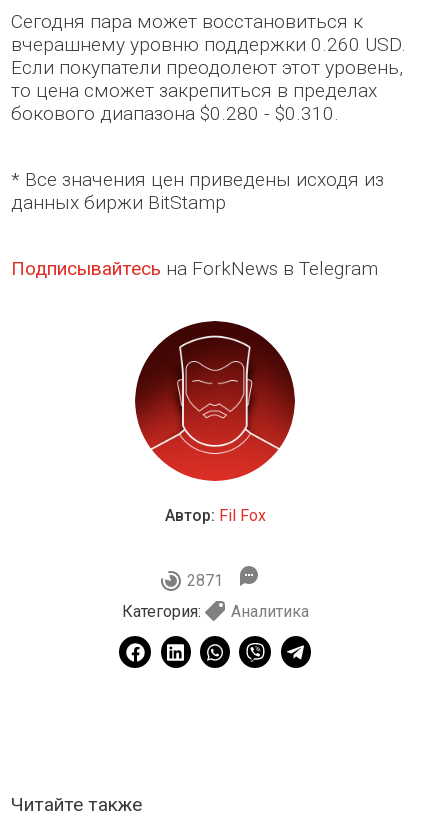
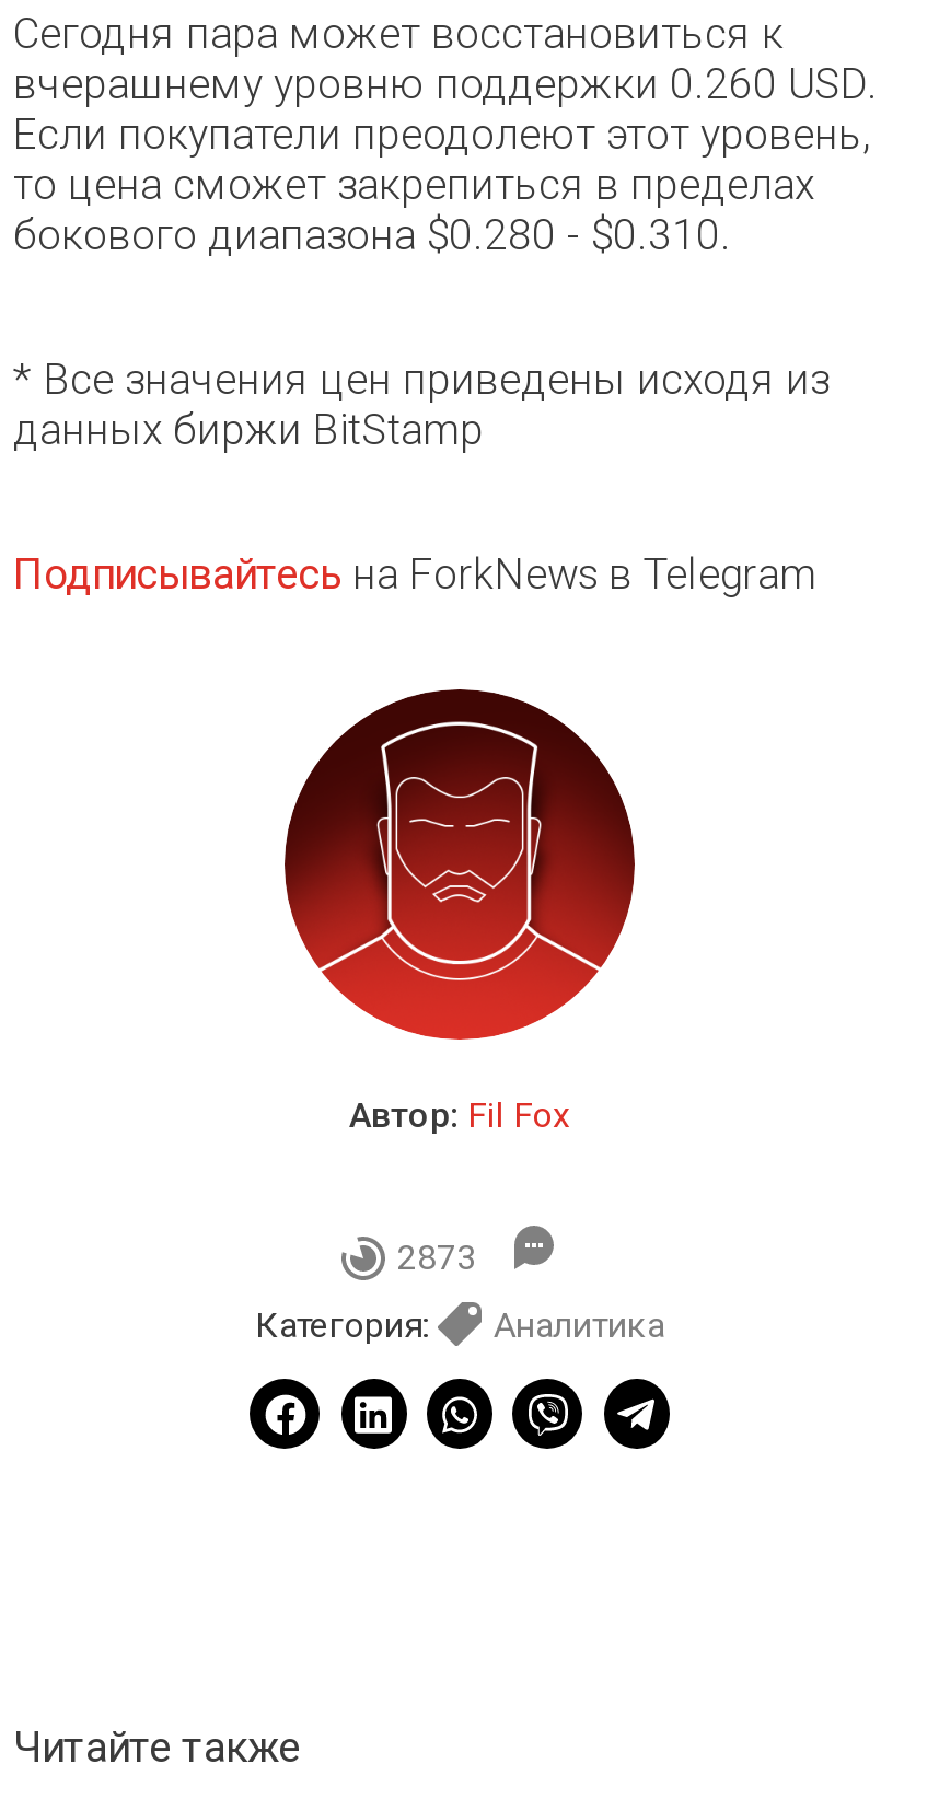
[186,571,222,590] 2871 -> [397,1237,476,1279] 2873

